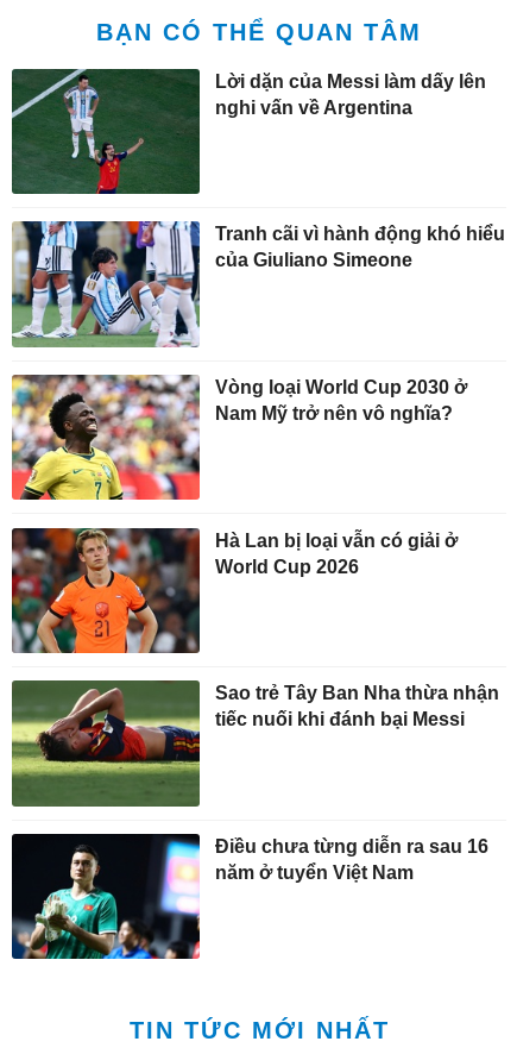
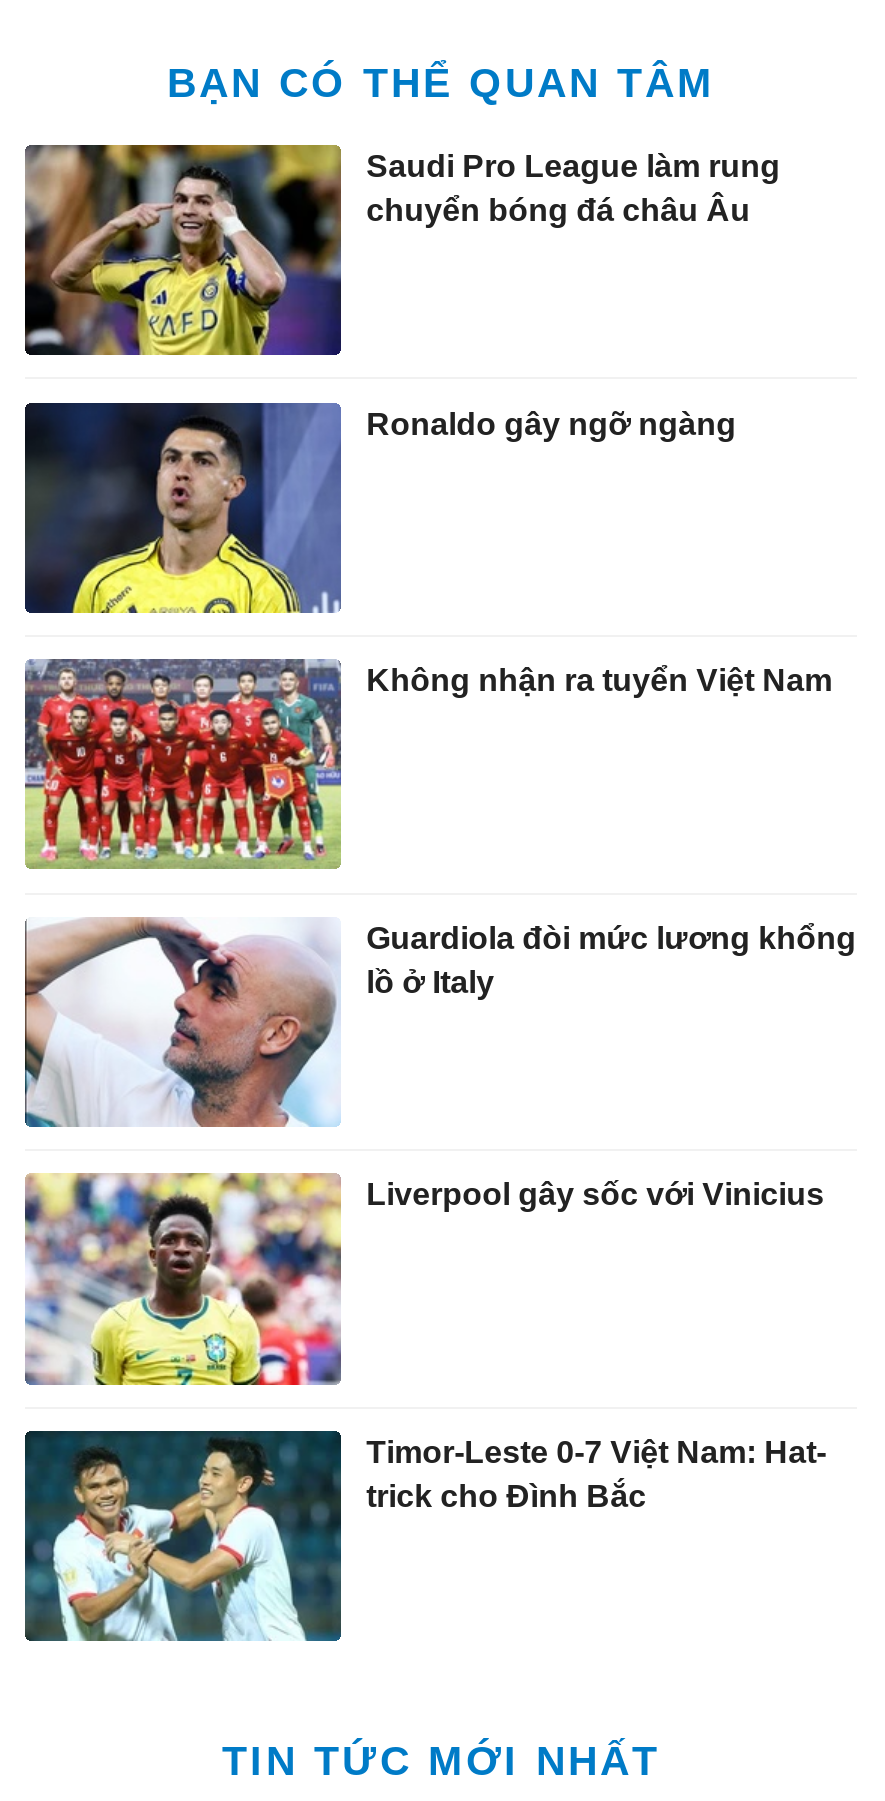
[12,68,486,195] [image] | Lời dặn của Messi làm dấy lên | nghi vấn về Argentina -> [23,143,780,357] [image] | Saudi Pro League làm rung | chuyển bóng đá châu Âu
[11,220,505,349] [image] | Tranh cãi vì hành động khó hiểu | của Giuliano Simeone -> [23,401,736,615] [image] | Ronaldo gây ngỡ ngàng
[11,374,467,501] [image] | Vòng loại World Cup 2030 ở | Nam Mỹ trở nên vô nghĩa? -> [23,657,832,871] [image] | Không nhận ra tuyển Việt Nam
[12,527,457,654] [image] | Hà Lan bị loại vẫn có giải ở | World Cup 2026 -> [23,917,856,1129] [image] | Guardiola đòi mức lương khổng | lồ ở Italy
[11,679,499,808] [image] | Sao trẻ Tây Ban Nha thừa nhận | tiếc nuối khi đánh bại Messi -> [25,1171,824,1387] [image] | Liverpool gây sốc với Vinicius
[12,834,488,960] [image] | Điều chưa từng diễn ra sau 16 | năm ở tuyển Việt Nam -> [25,1431,826,1643] [image] | Timor-Leste 0-7 Việt Nam: Hat- | trick cho Đình Bắc

